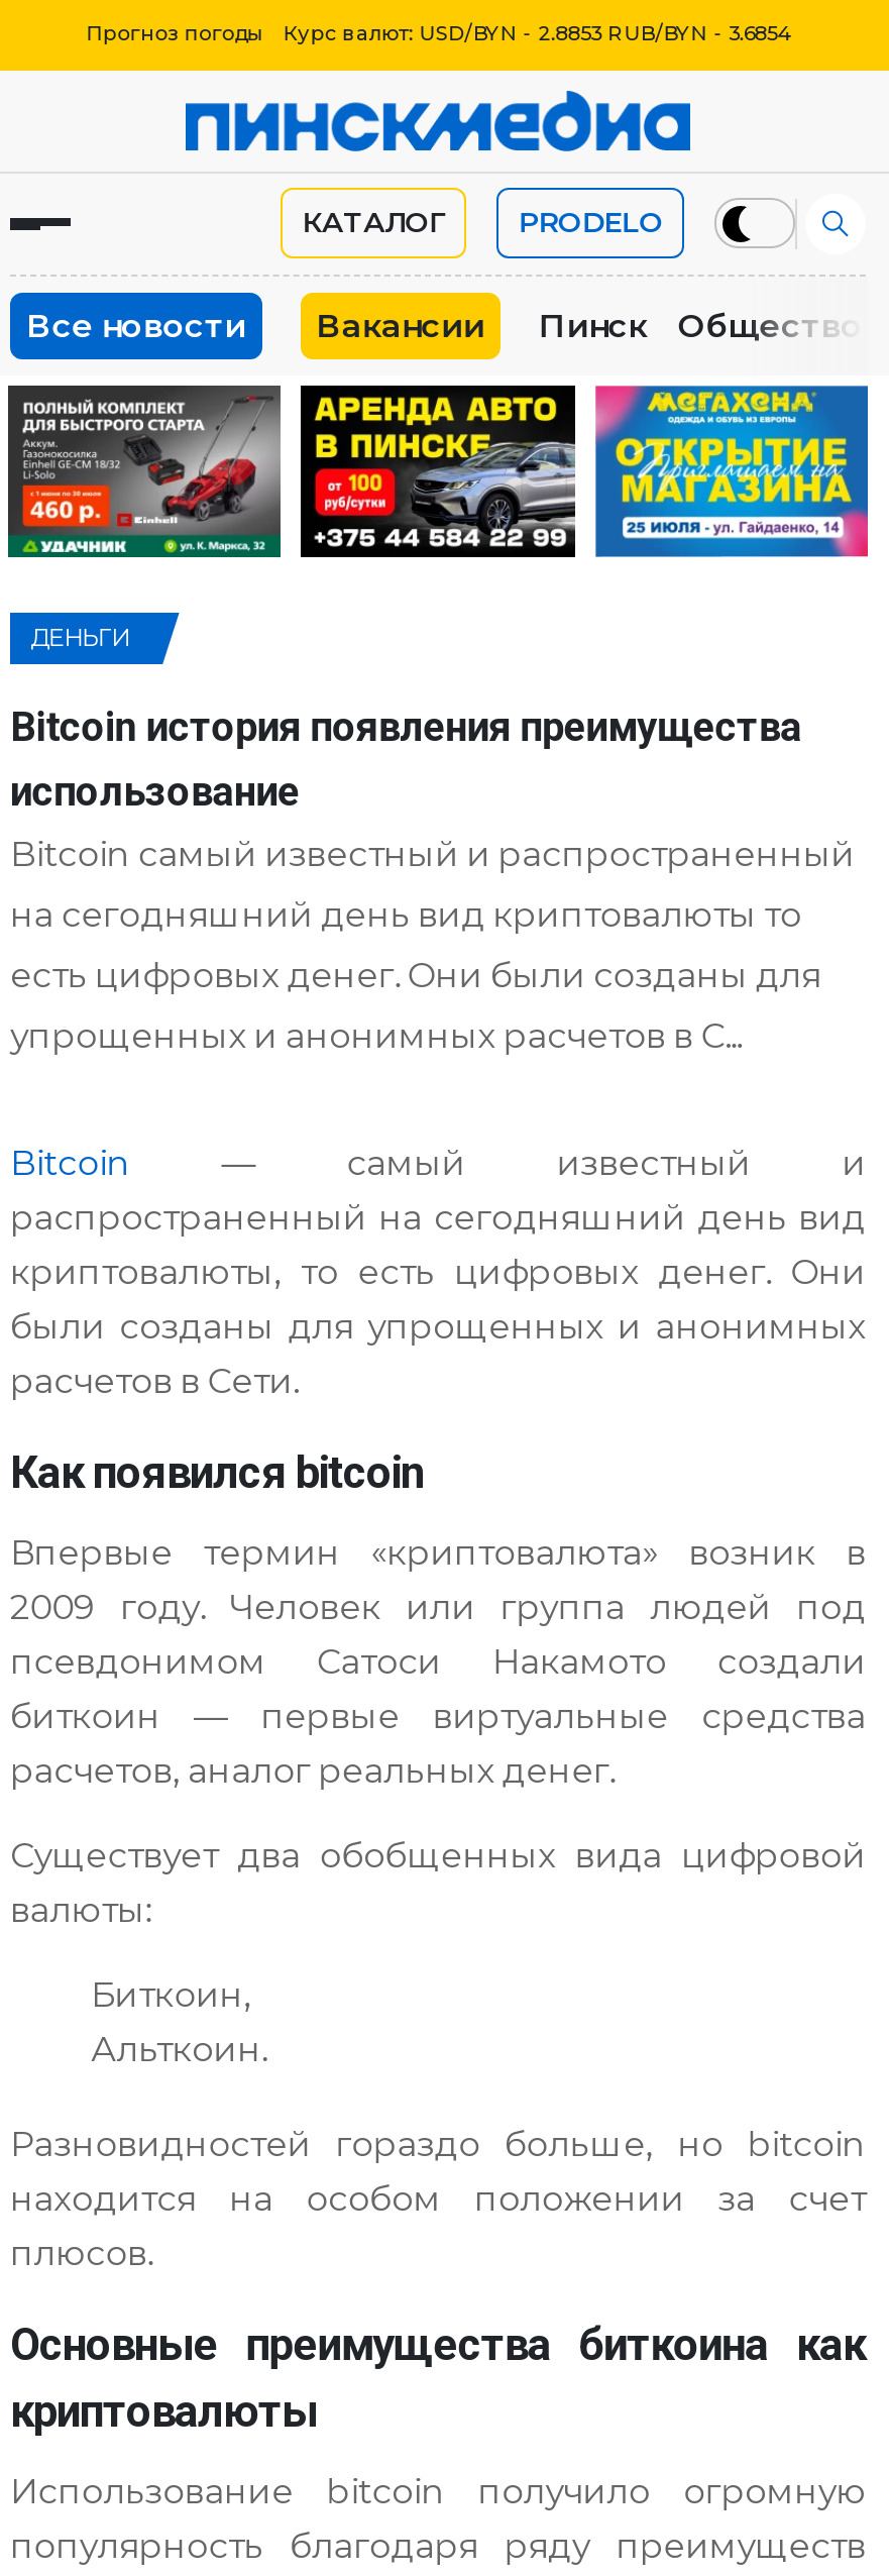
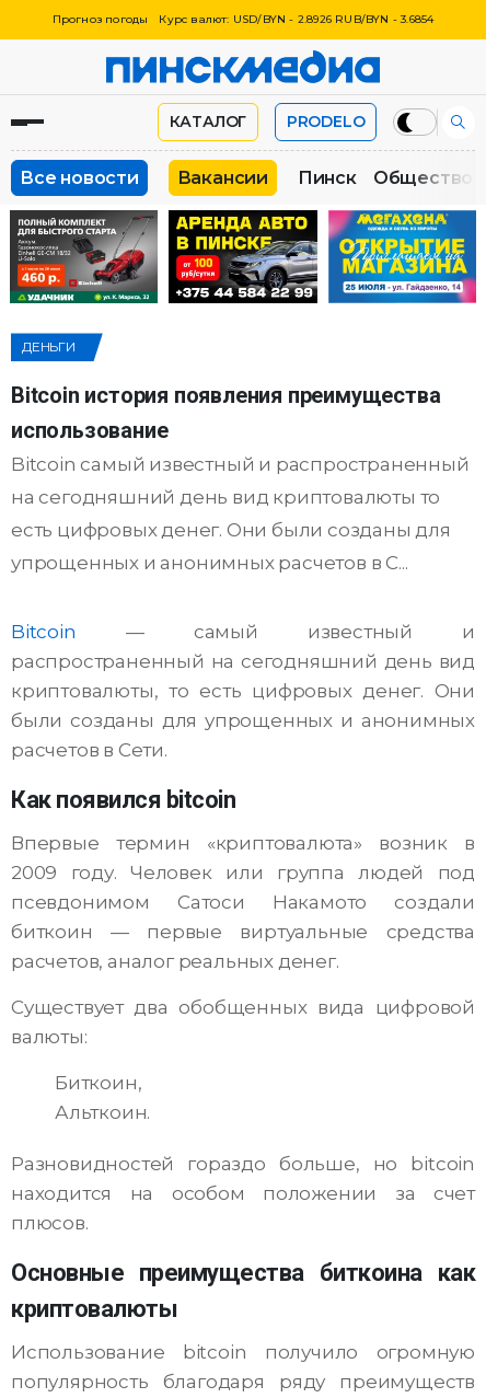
[283,19,790,45] Курс валют: USD/BYN - 2.8853 RUB/BYN - 3.6854 -> [159,11,434,26] Курс валют: USD/BYN - 2.8926 RUB/BYN - 3.6854

